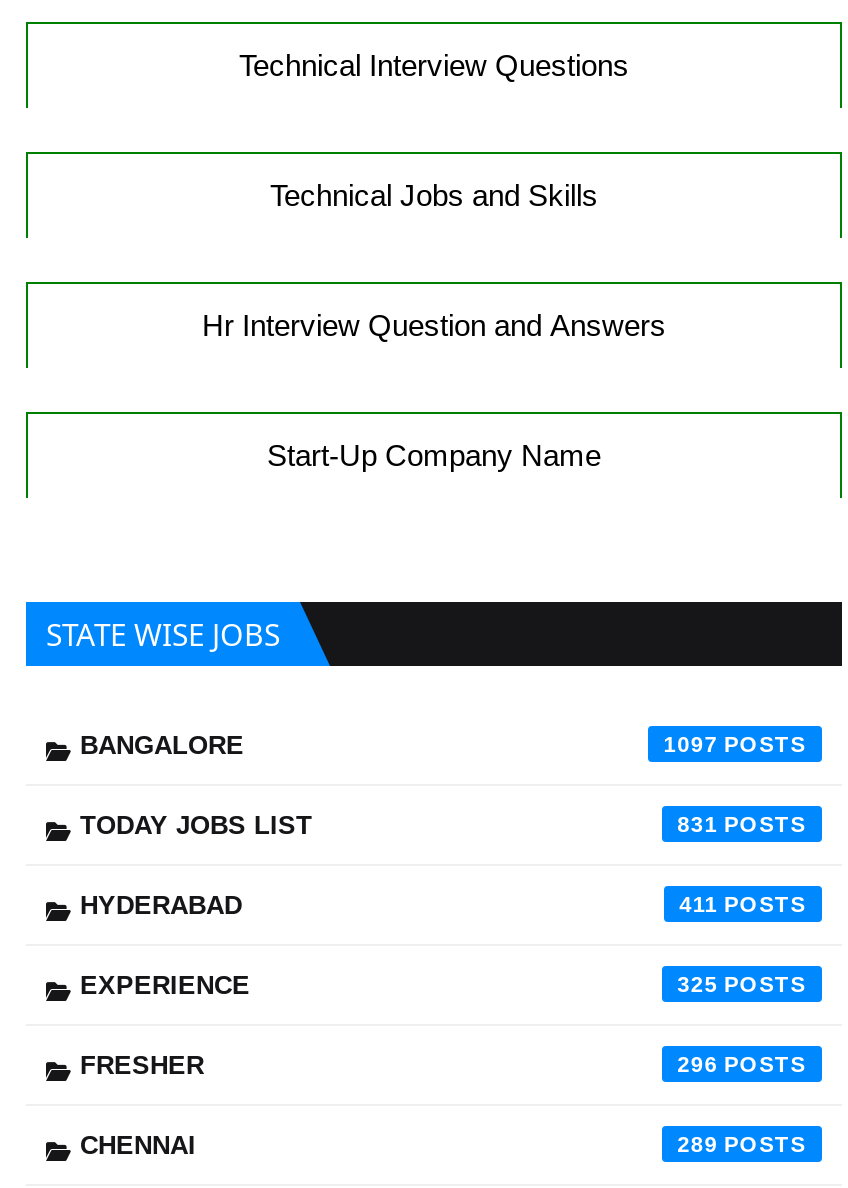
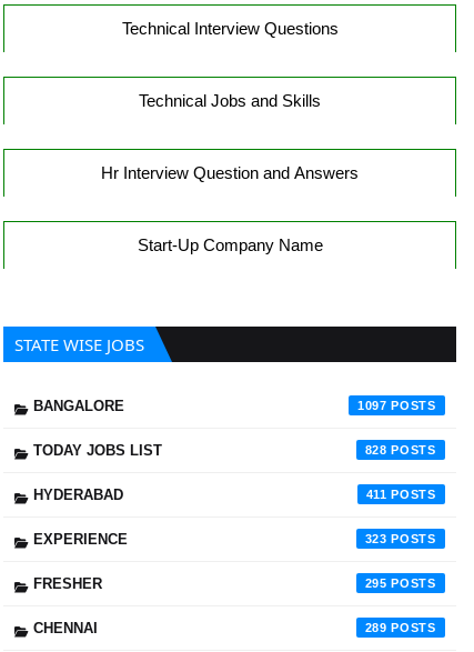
[677,812,718,836] 831 -> [365,443,387,457] 828
[677,972,718,996] 325 -> [365,532,387,545] 323
[677,1052,718,1076] 296 -> [365,576,387,590] 295

